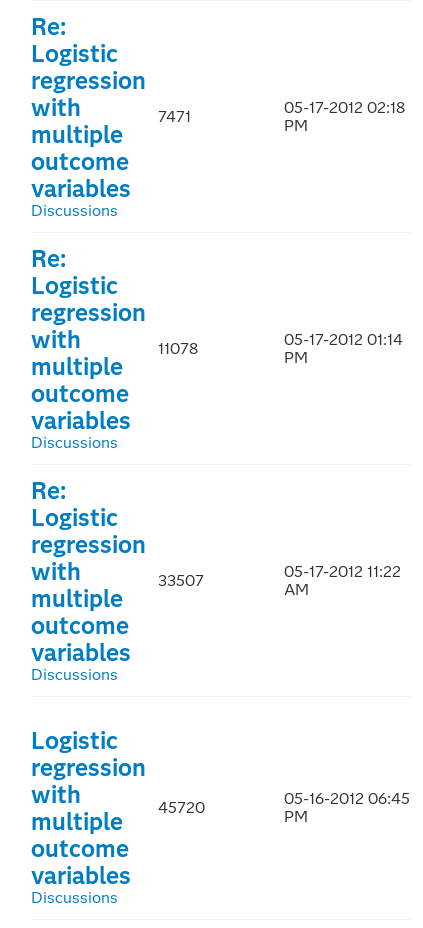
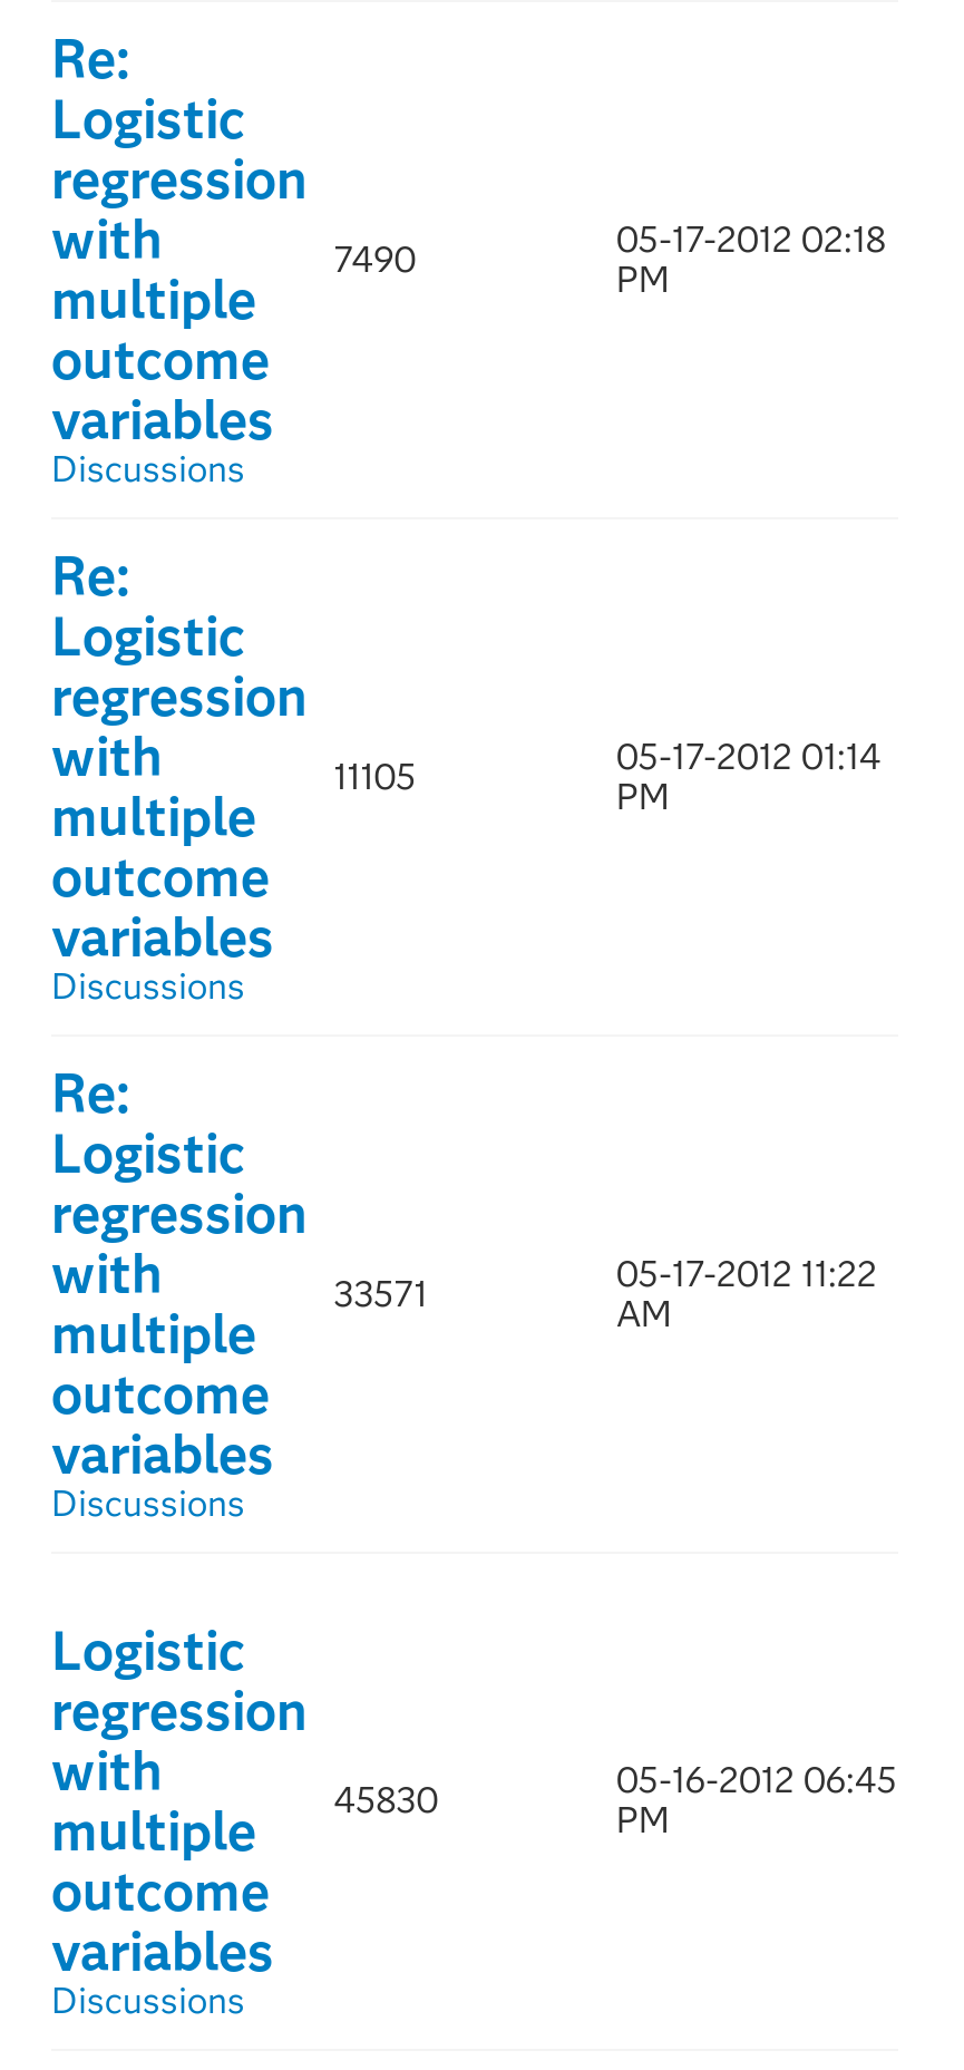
[158,106,191,125] 7471 -> [334,237,416,280] 7490
[158,338,198,357] 11078 -> [334,755,416,797] 11105
[158,570,204,589] 33507 -> [334,1272,427,1314] 33571
[31,798,205,836] multiple 45720 -> [51,1779,438,1864] multiple 45830

